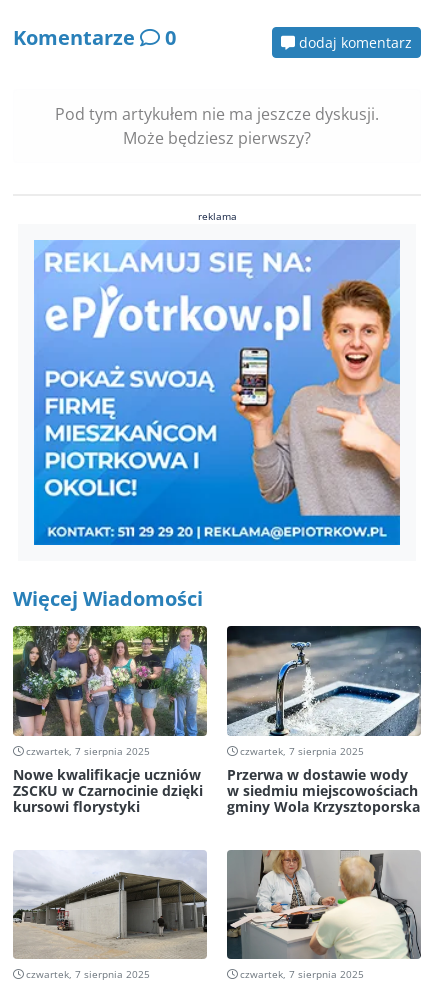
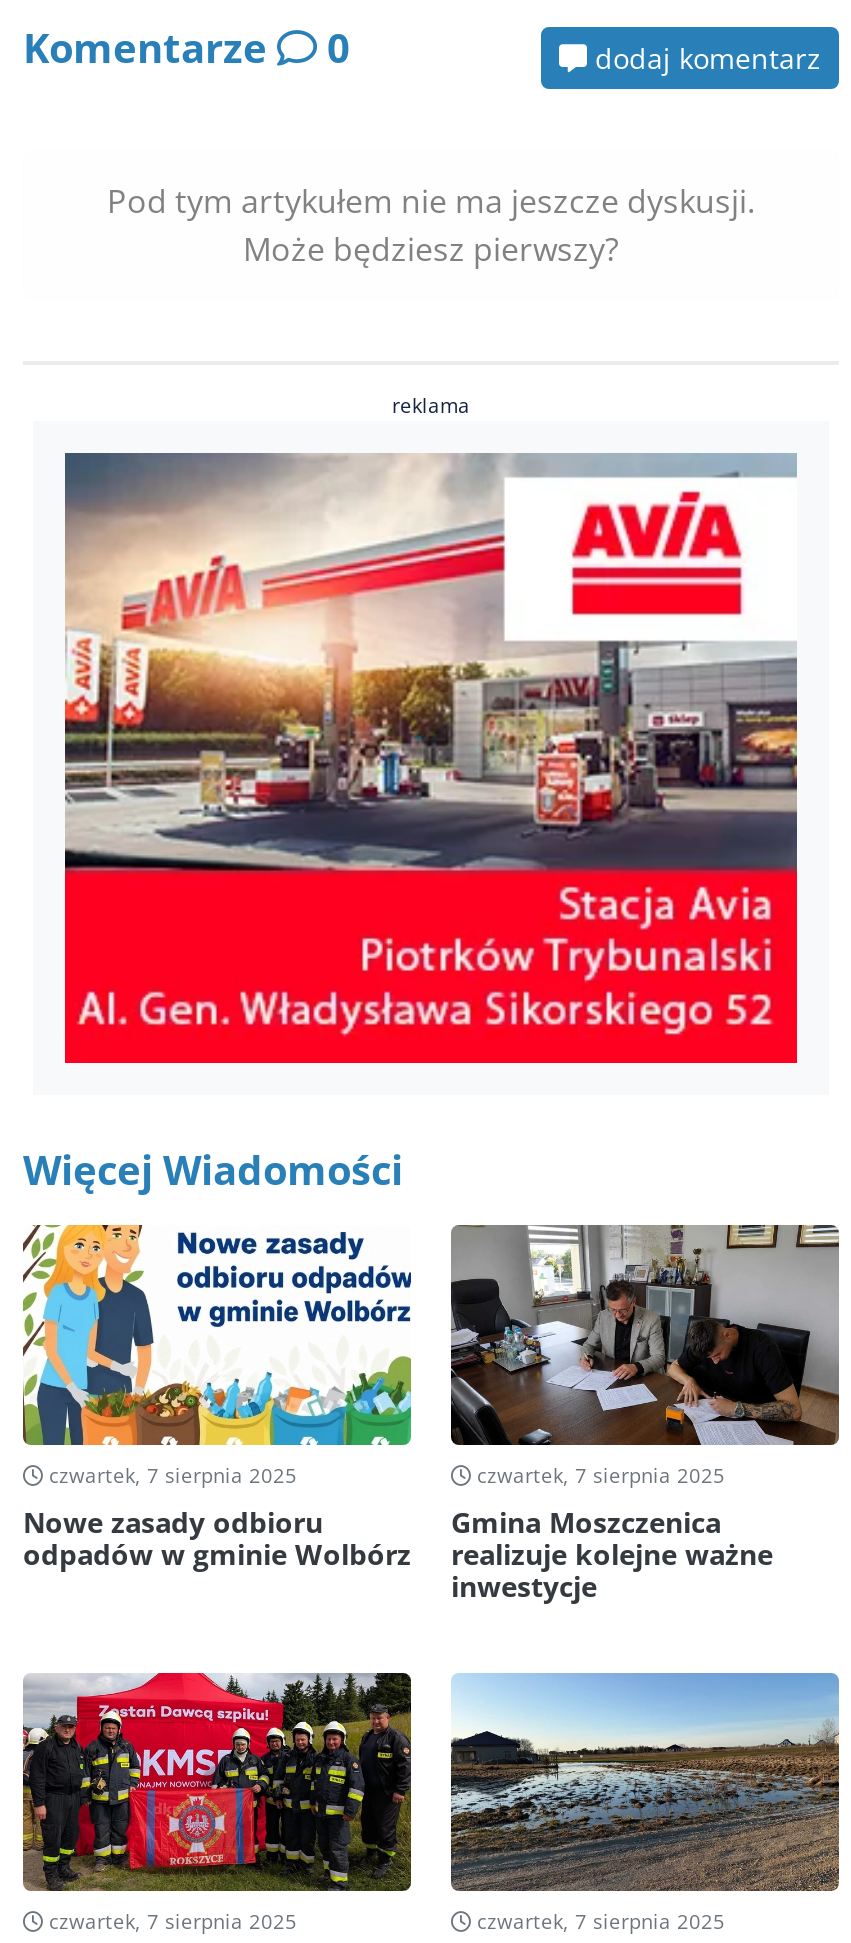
[33,240,401,546] [image] -> [63,451,799,1065] [image]
[12,625,208,816] [image] | Nowe kwalifikacje uczniów | ZSCKU w Czarnocinie dzięki | kursowi florystyki -> [21,1223,413,1572] [image] | Nowe zasady odbioru | odpadów w gminie Wolbórz
[226,625,421,816] [image] | Przerwa w dostawie wody | w siedmiu miejscowościach | gminy Wola Krzysztoporska -> [449,1223,839,1604] [image] | Gmina Moszczenica | realizuje kolejne ważne | inwestycje
[13,850,207,958] [image] -> [21,1671,413,1891] [image]
[226,849,421,959] [image] -> [451,1673,839,1893] [image]

